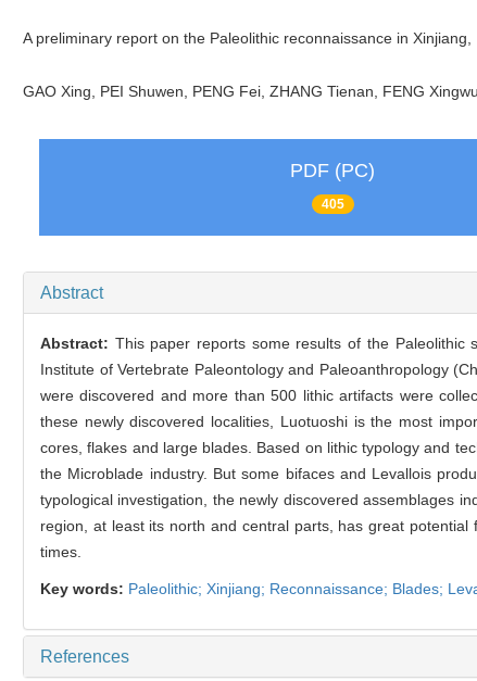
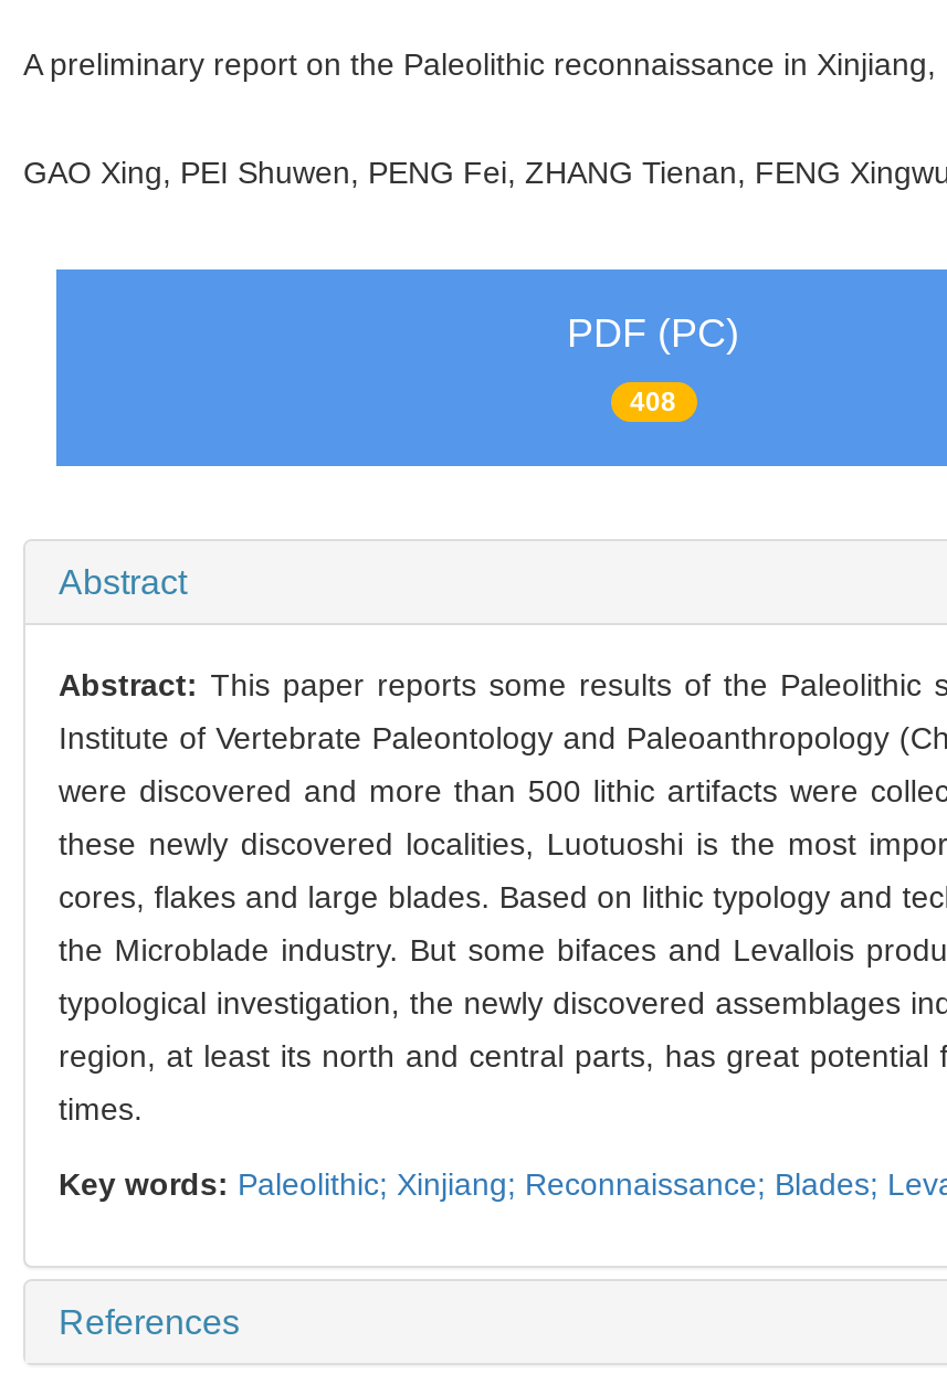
[321,197,344,212] 405 -> [630,387,676,418] 408

